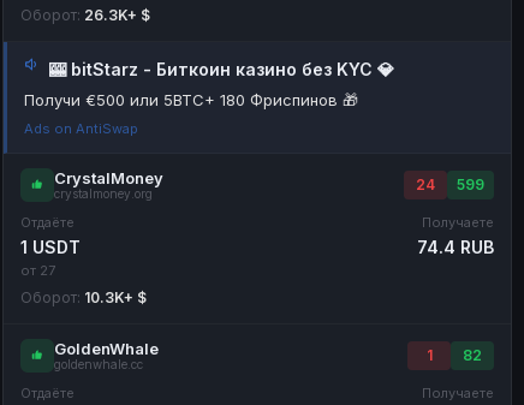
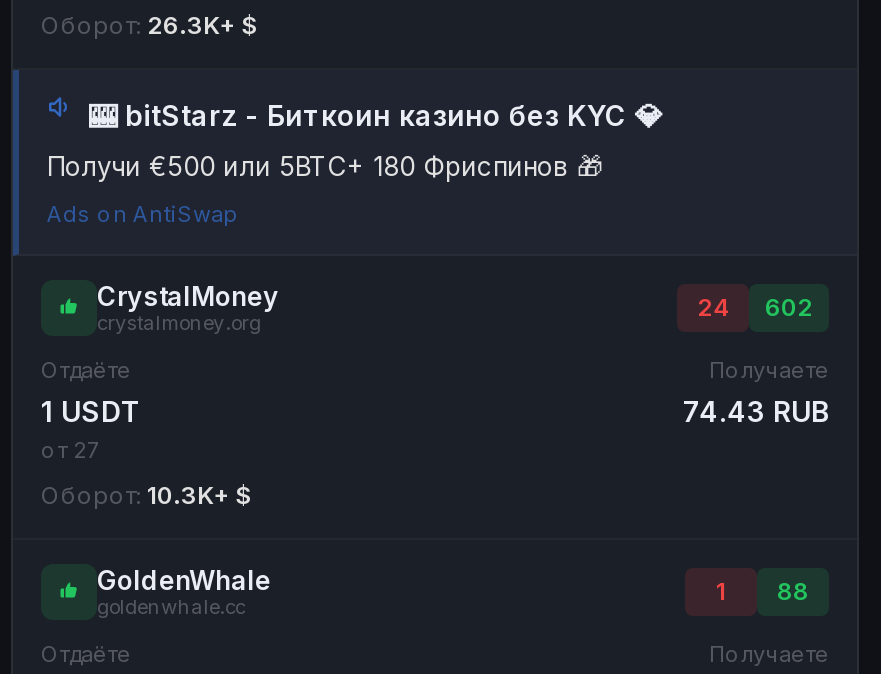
[416,175,484,193] 24 599 -> [697,291,813,321] 24 602
[417,236,494,257] 74.4 RUB -> [683,393,829,427] 74.43 RUB
[426,346,482,364] 1 82 -> [716,575,809,605] 1 88

